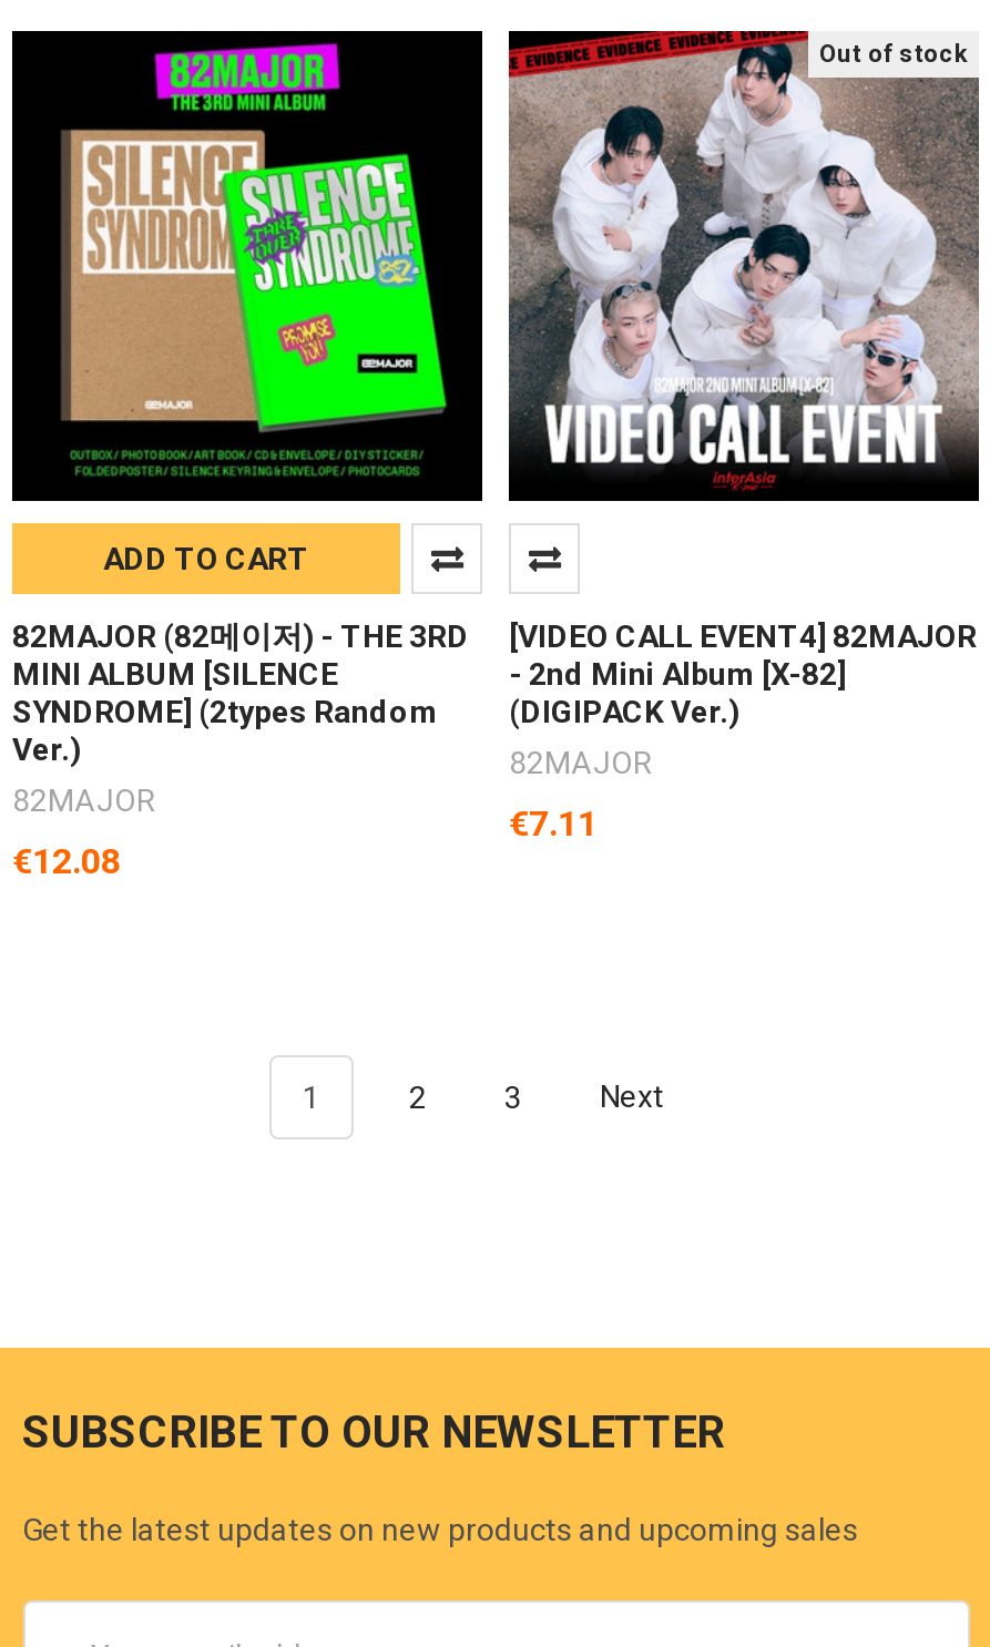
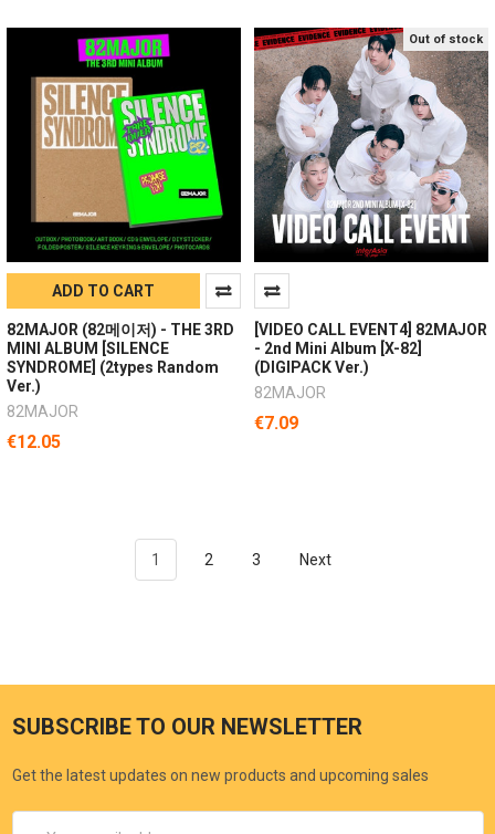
[509,803,598,845] €7.11 -> [254,413,298,434] €7.09
[12,841,121,883] €12.08 -> [7,432,61,453] €12.05

